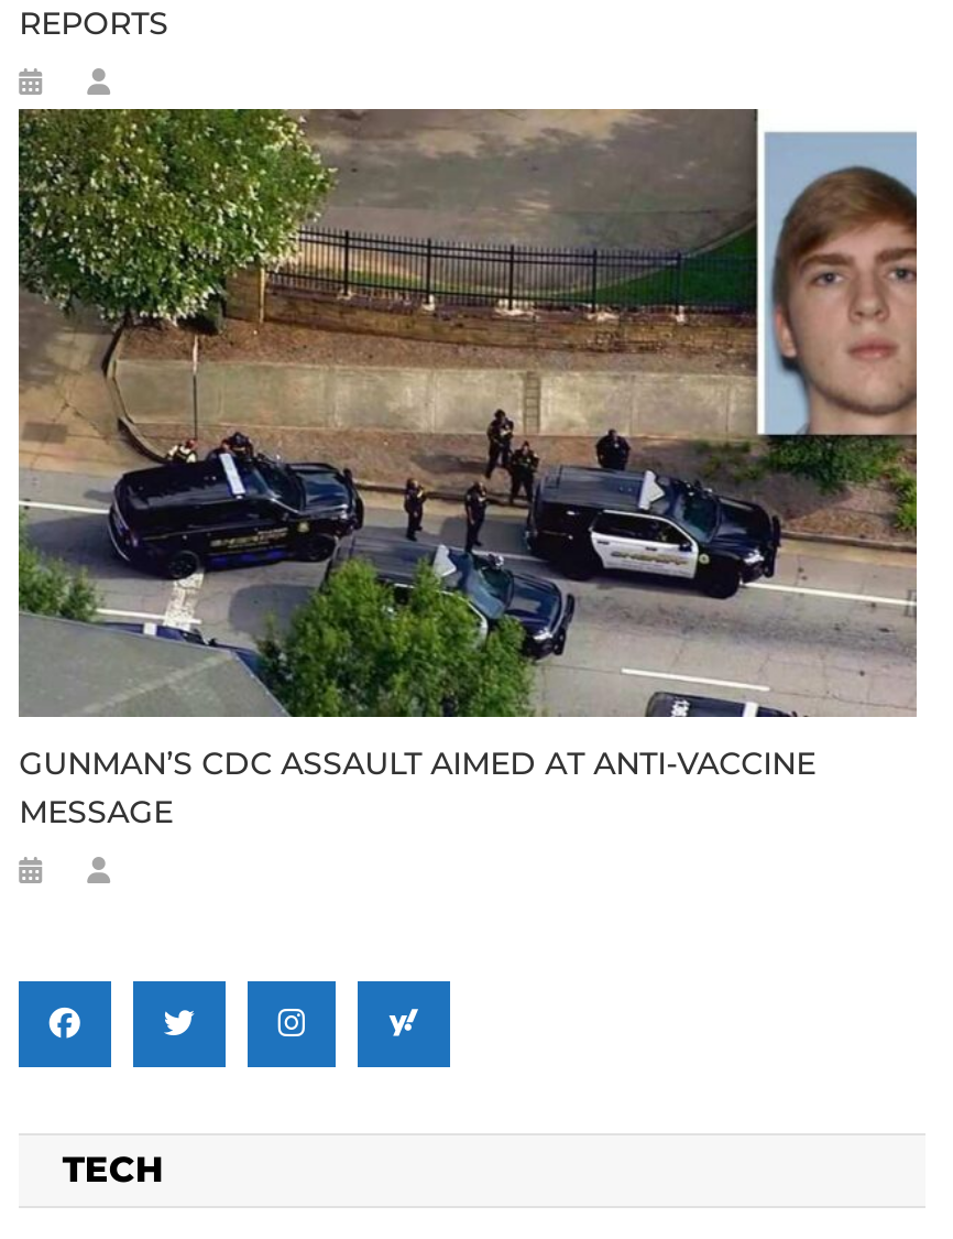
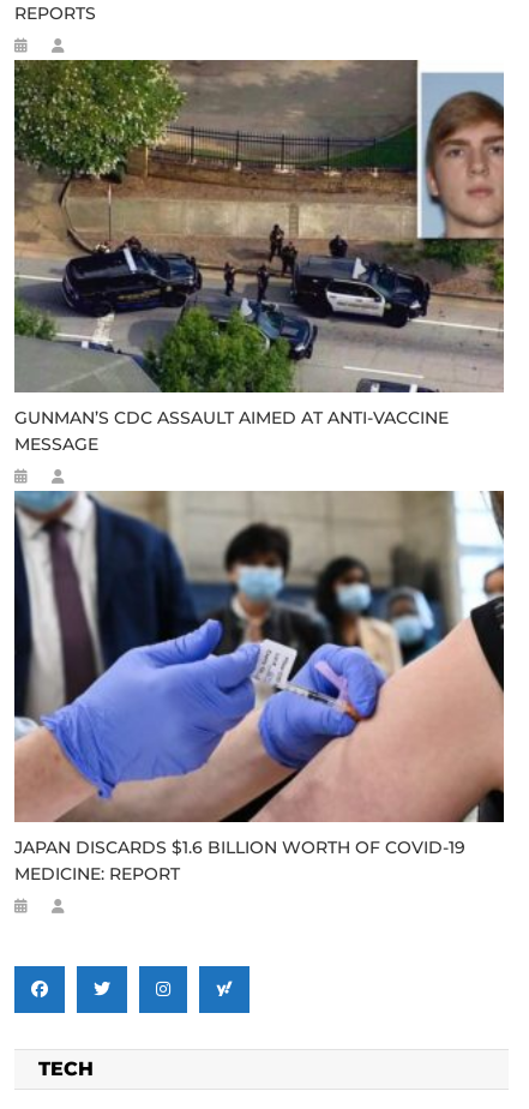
none -> [13,490,505,885] [image] | JAPAN DISCARDS $1.6 BILLION WORTH OF COVID-19 | MEDICINE: REPORT

